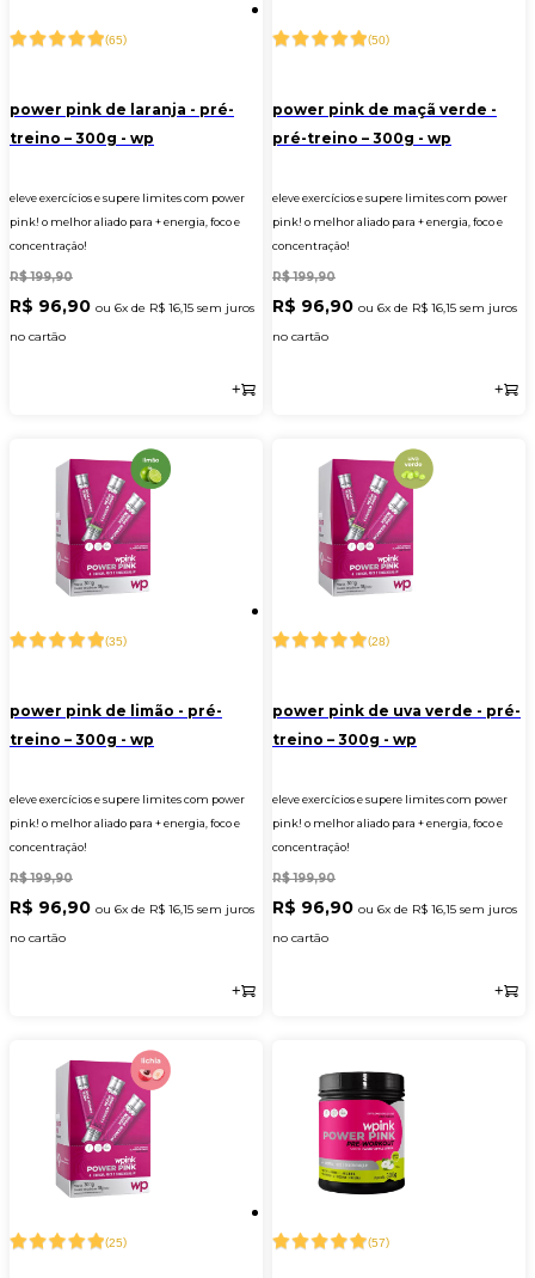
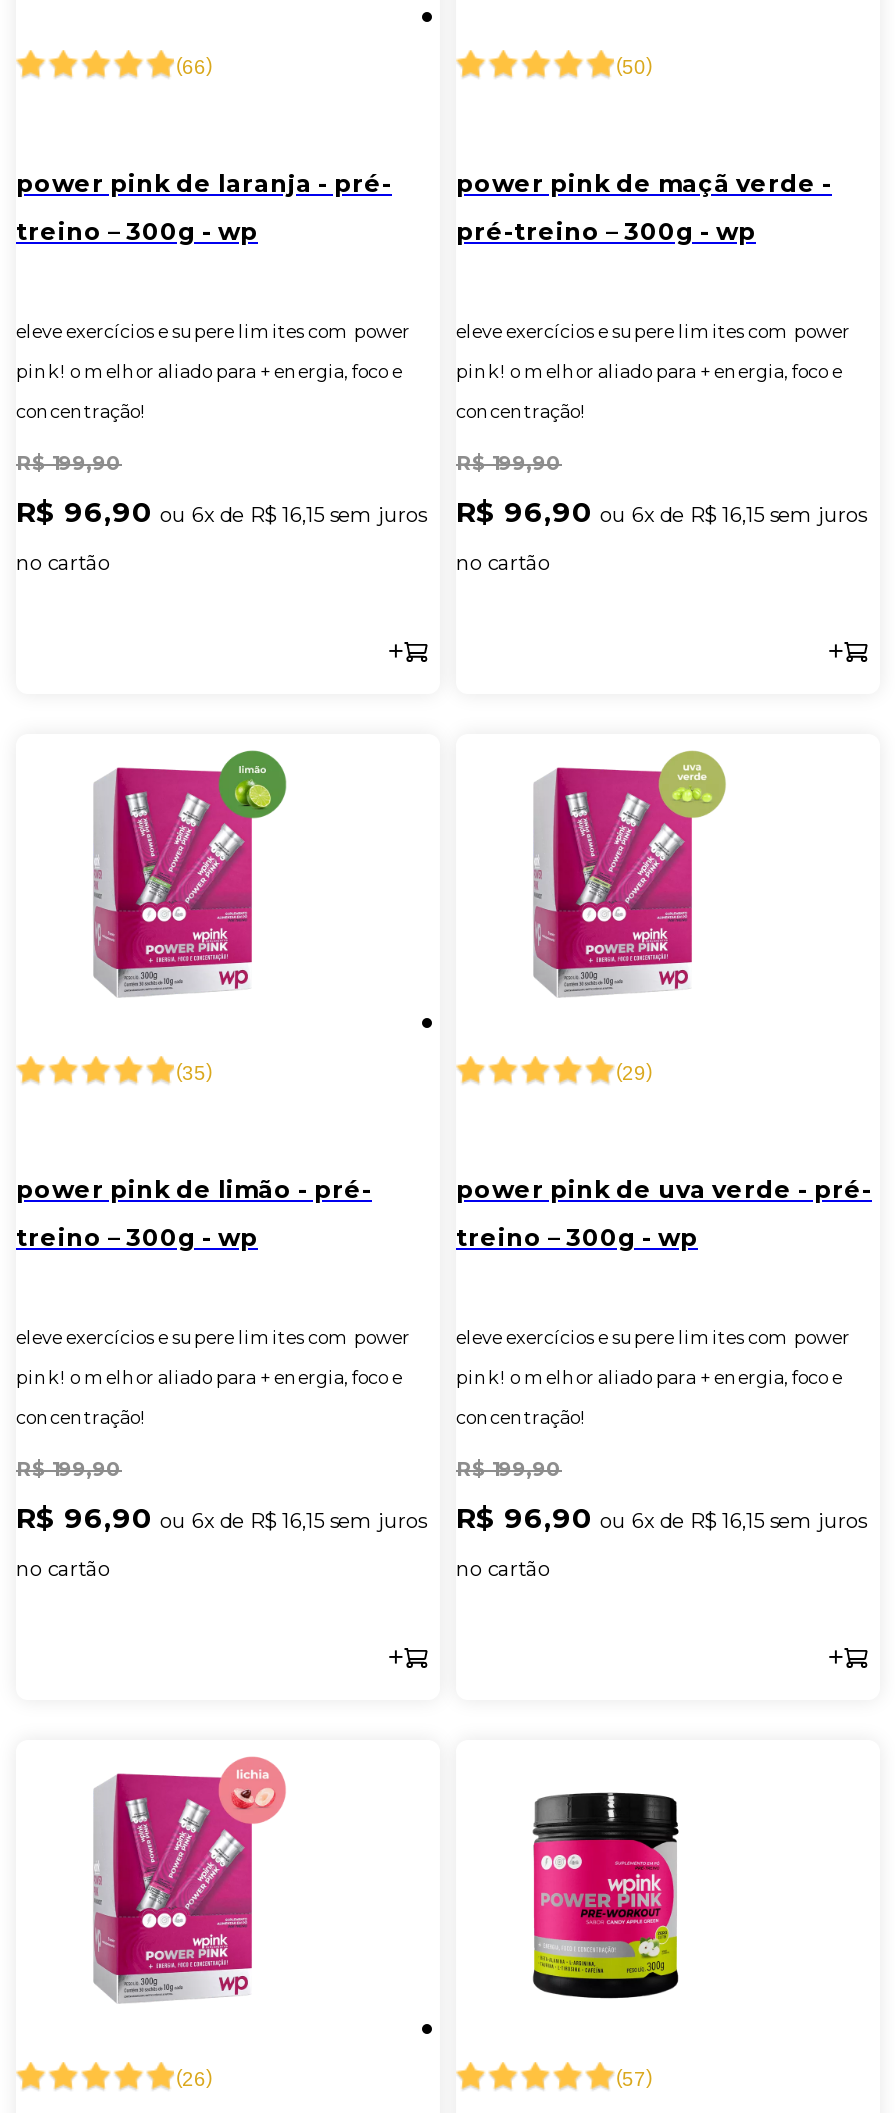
[105,32,127,46] (65) -> [176,54,212,77] (66)
[368,634,389,647] (28) -> [616,1060,652,1083] (29)
[105,1235,127,1249] (25) -> [176,2066,212,2089] (26)

